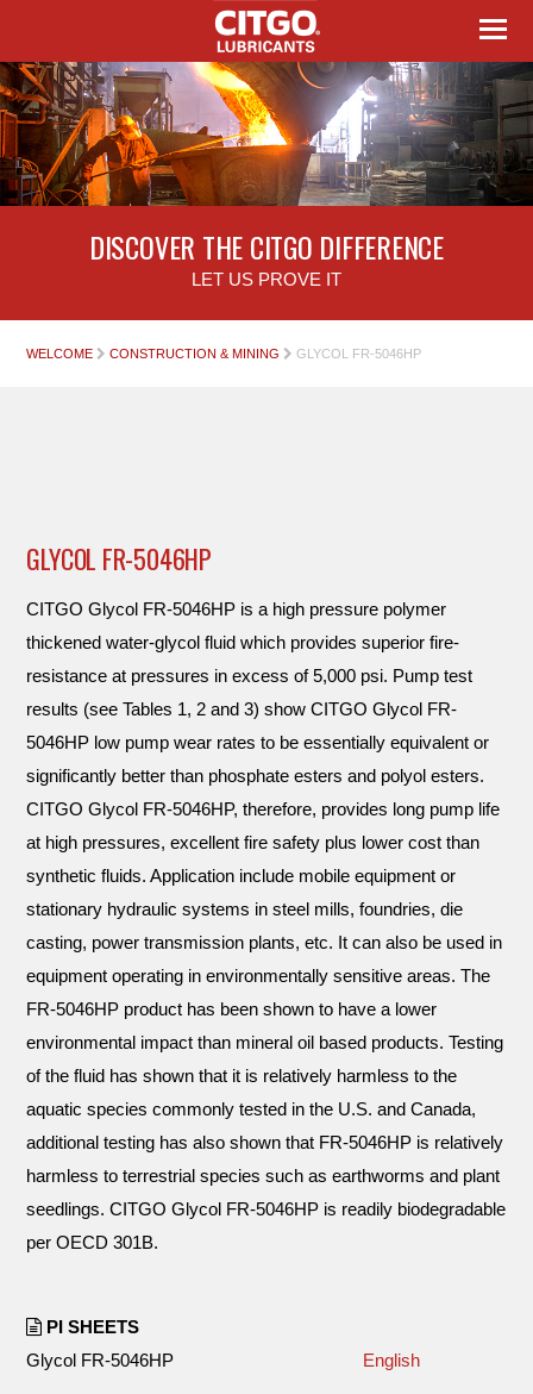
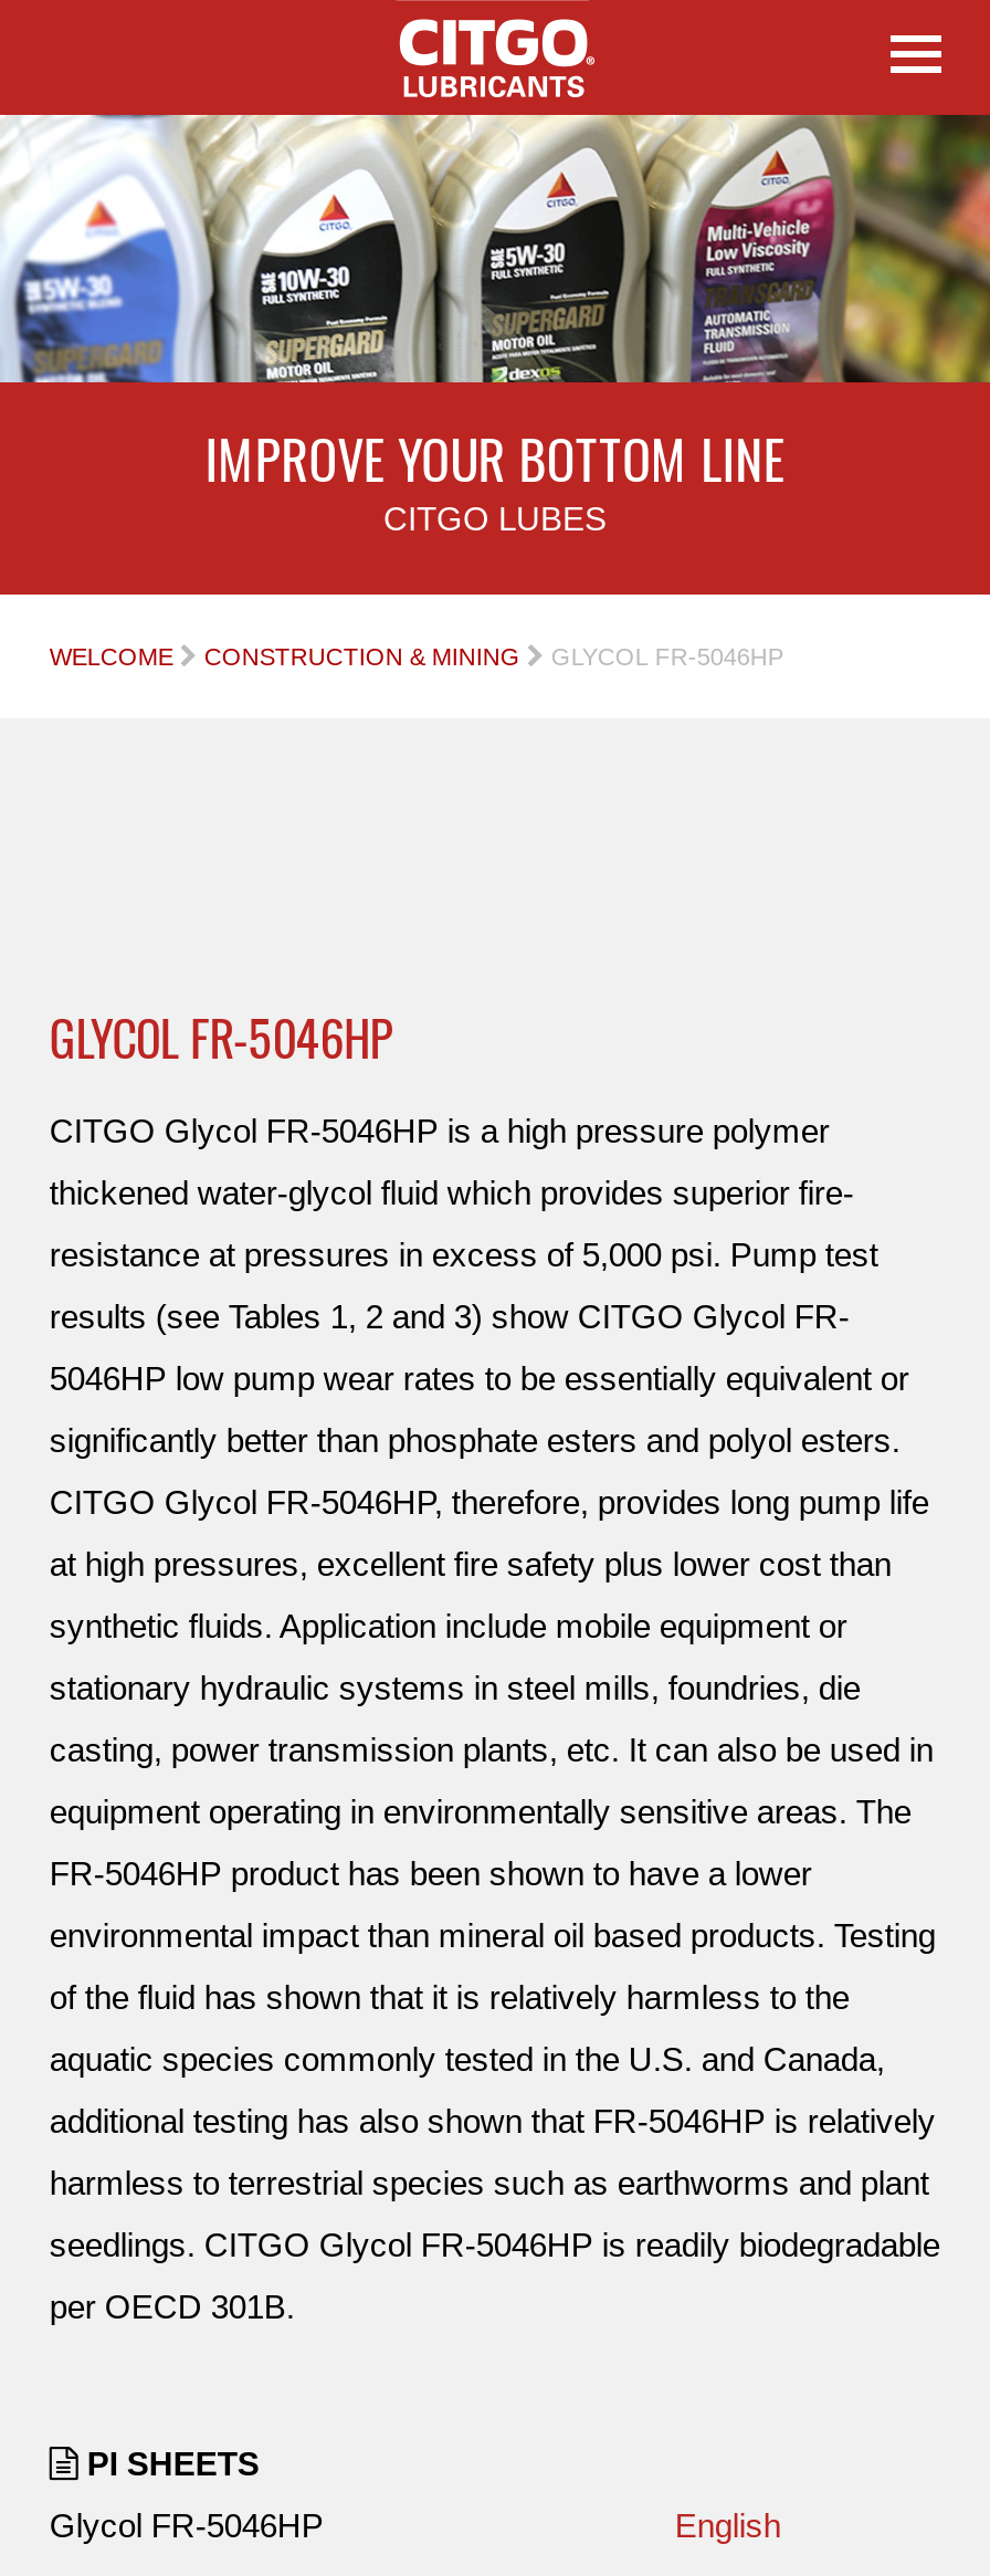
[4,61,529,289] [image] | DISCOVER THE CITGO DIFFERENCE | LET US PROVE IT -> [7,113,983,537] [image] | IMPROVE YOUR BOTTOM LINE | CITGO LUBES

